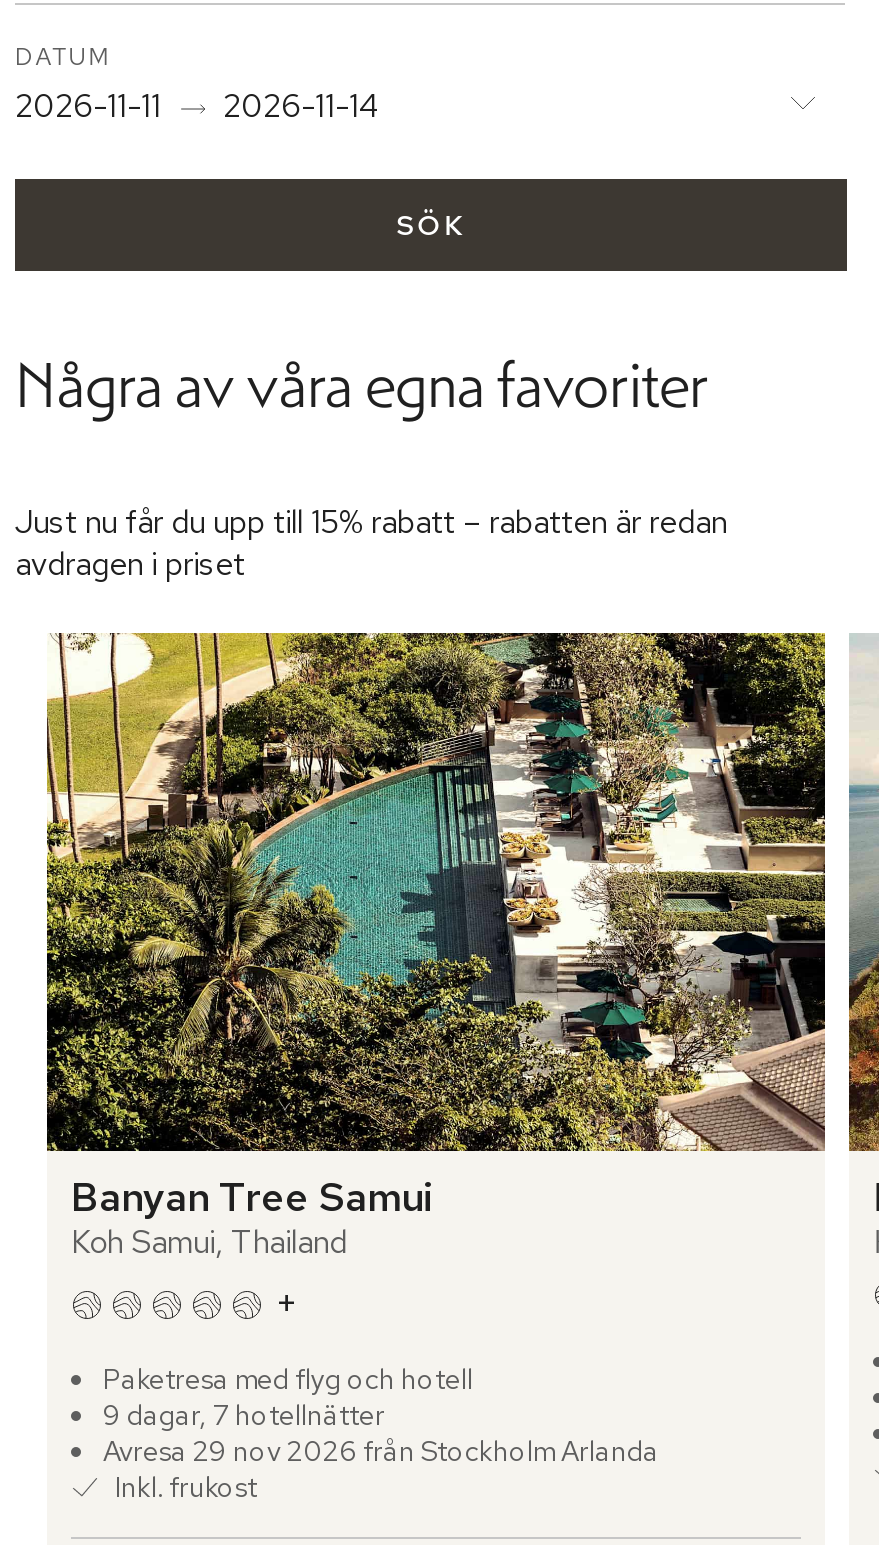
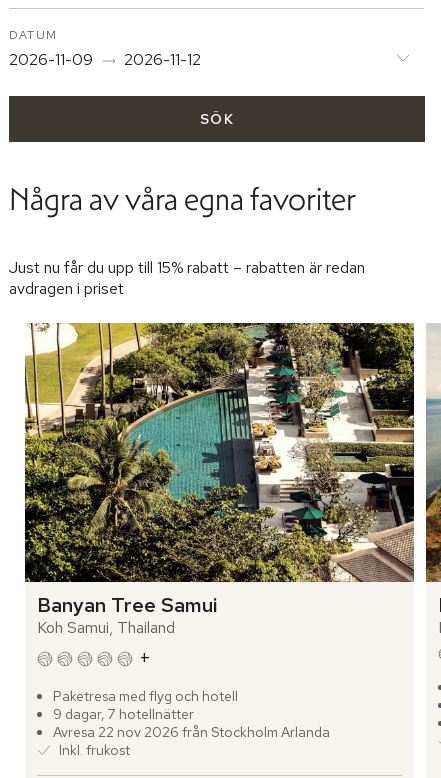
[15,84,161,126] 2026-11-11 -> [9,48,93,69] 2026-11-09
[223,84,381,126] 2026-11-14 -> [124,48,201,69] 2026-11-12
[103,1433,659,1469] Avresa 29 nov 2026 från Stockholm Arlanda -> [53,723,330,741] Avresa 22 nov 2026 från Stockholm Arlanda

